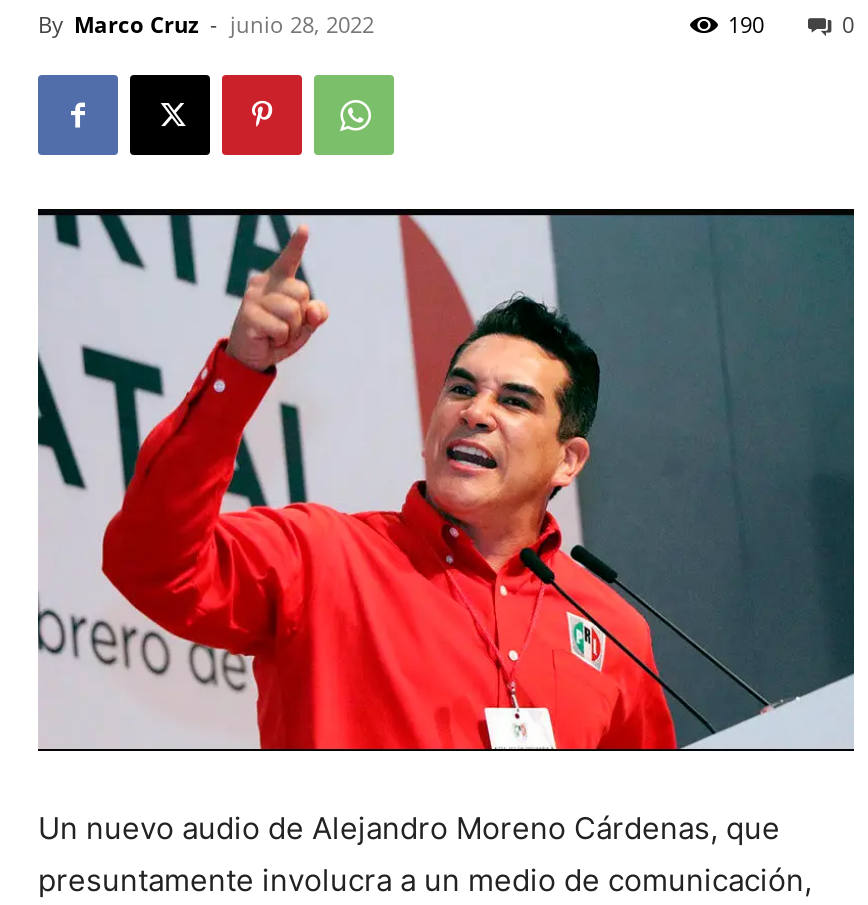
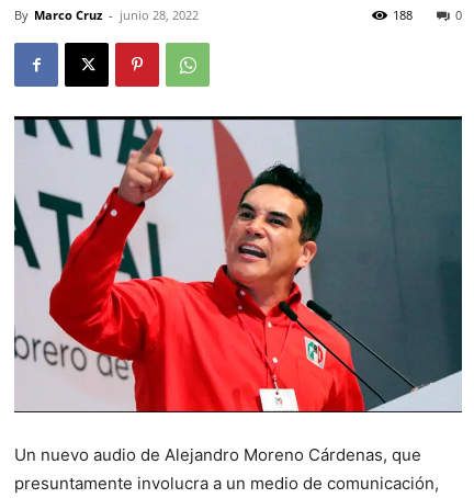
[728,9,764,39] 190 -> [393,7,413,23] 188

